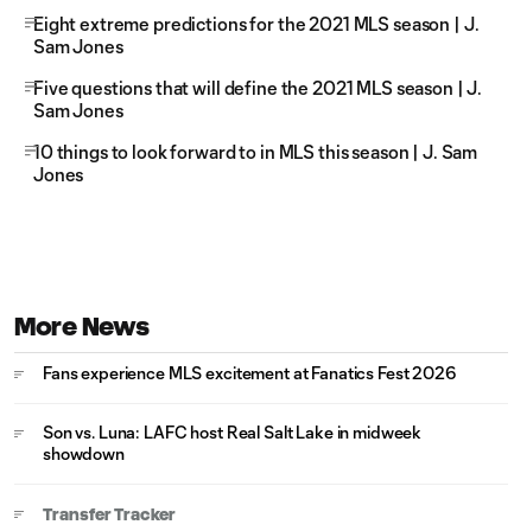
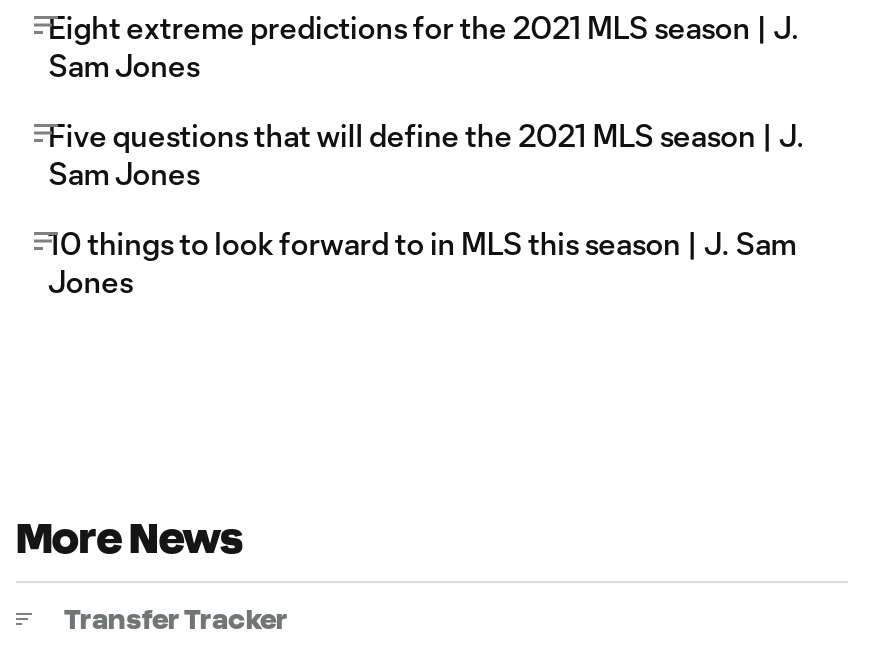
[43,363,457,463] Fans experience MLS excitement at Fanatics Fest 2026 | Son vs. Luna: LAFC host Real Salt Lake in midweek | showdown -> none

